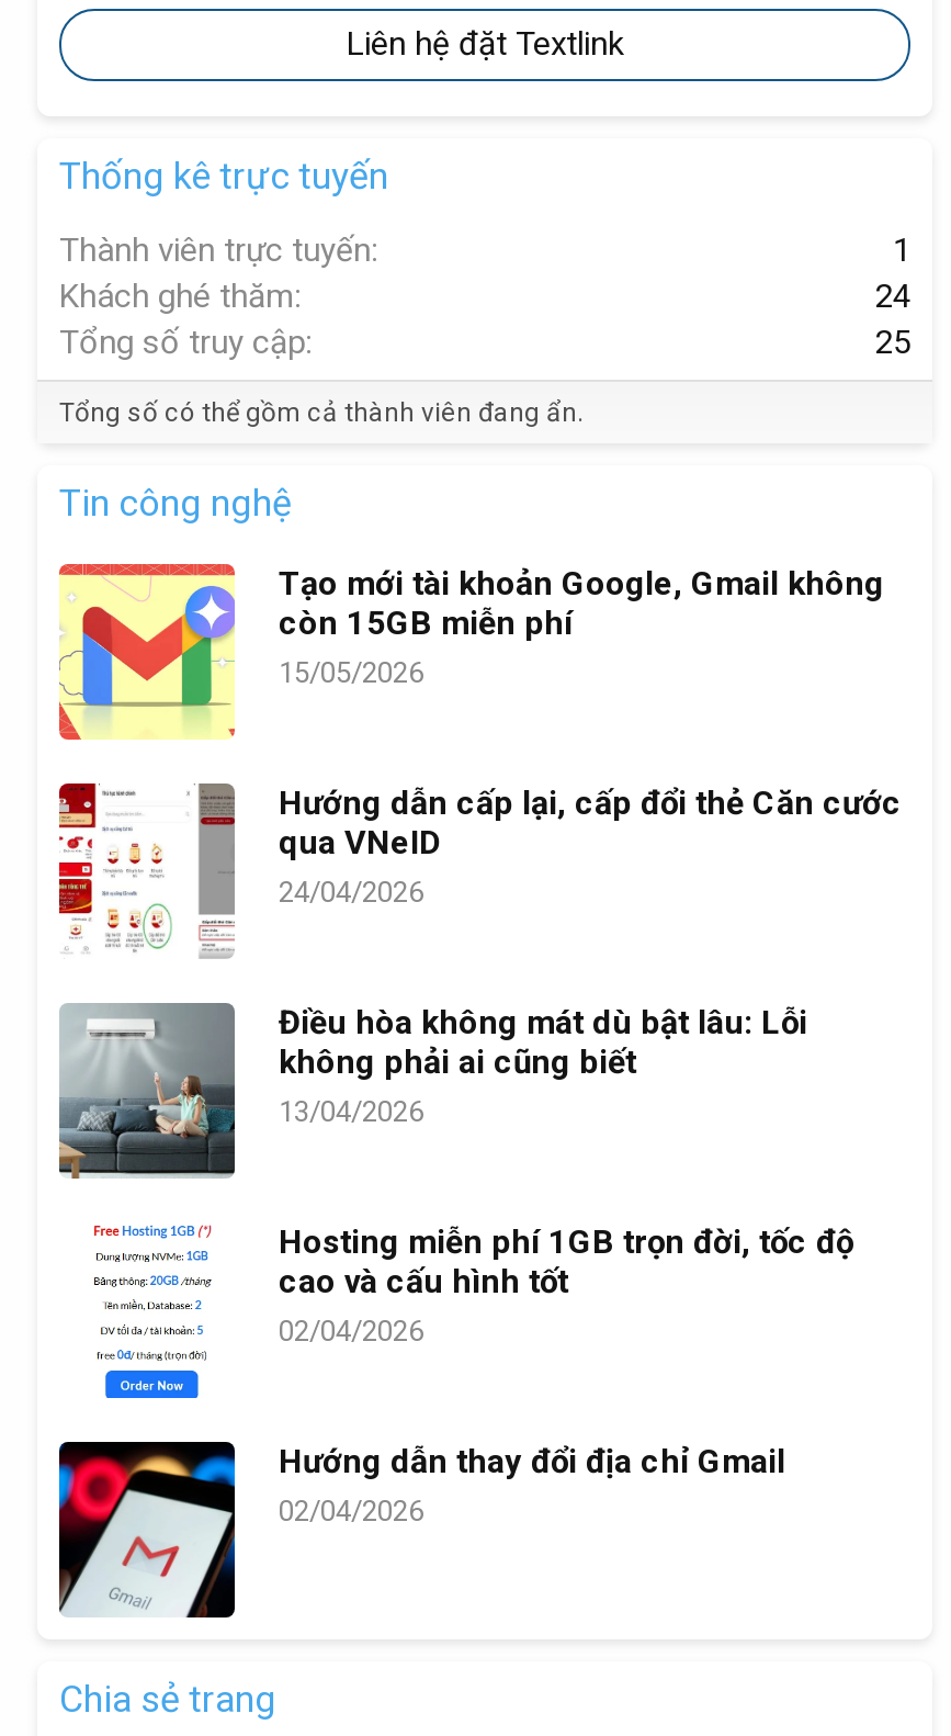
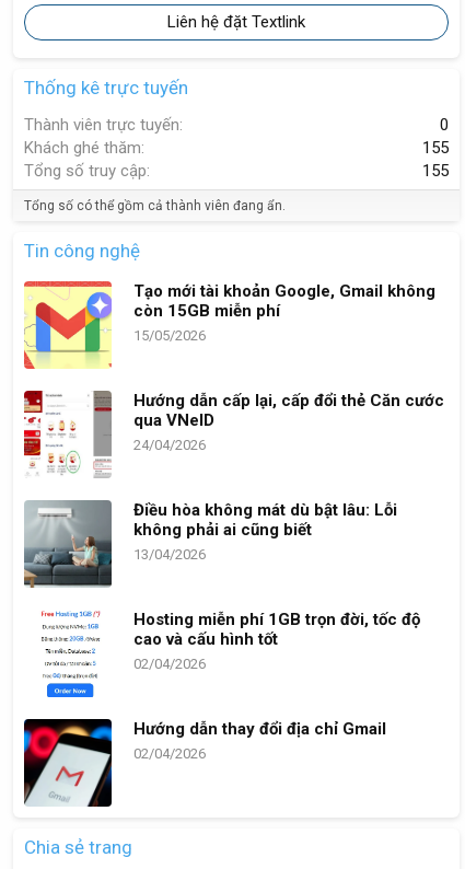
[893,230,910,269] 1 -> [440,114,449,134] 0
[875,276,910,315] 24 -> [422,137,449,157] 155
[875,322,910,361] 25 -> [422,160,449,180] 155

